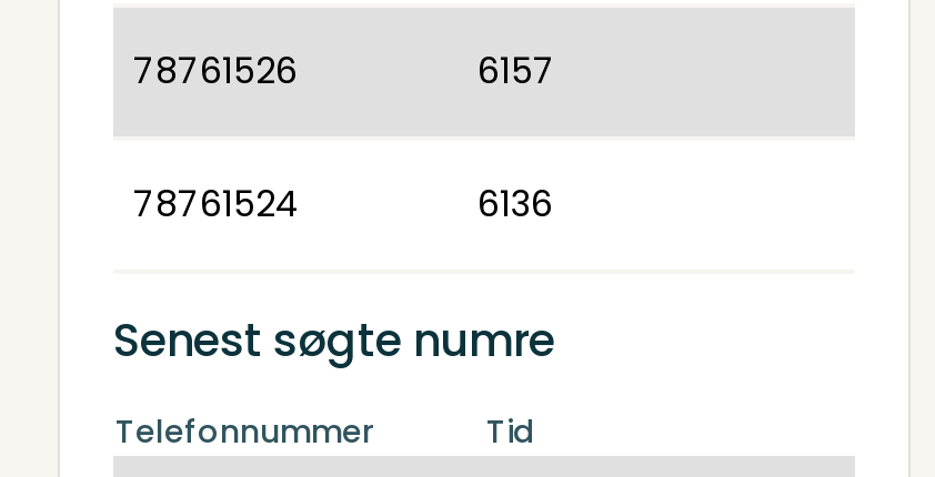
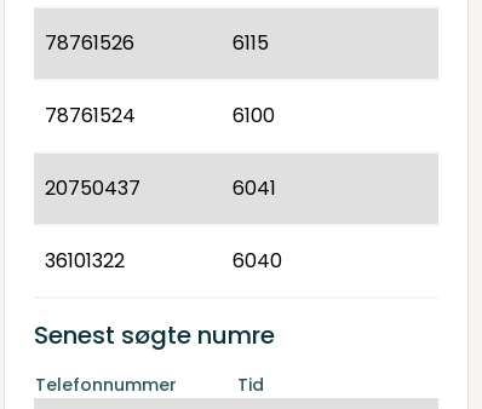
[477,45,555,97] 6157 -> [233,29,269,57] 6115
[477,179,553,230] 6136 -> [45,102,282,275] 6100 | 20750437 | 6041 | 36101322 | 6040

